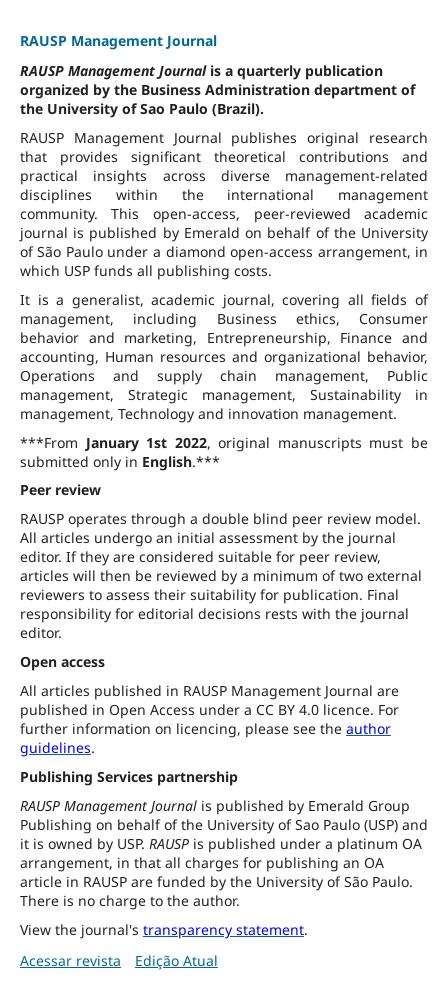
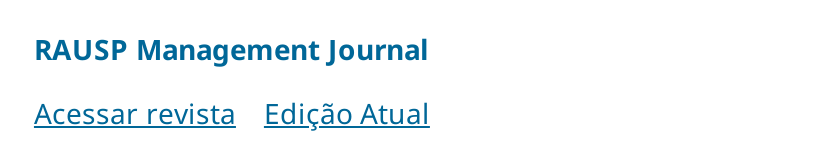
[20,60,428,939] RAUSP Management Journal is a quarterly publication | organized by the Business Administration department of | the University of Sao Paulo (Brazil). | RAUSP Management Journal publishes original research | that provides significant theoretical contributions and | practical insights across diverse management-related | disciplines within the international management | community. This open-access, peer-reviewed academic | journal is published by Emerald on behalf of the University | of São Paulo under a diamond open-access arrangement, in | which USP funds all publishing costs. | It is a generalist, academic journal, covering all fields of | management, including Business ethics, Consumer | behavior and marketing, Entrepreneurship, Finance and | accounting, Human resources and organizational behavior, | Operations and supply chain management, Public | management, Strategic management, Sustainability in | management, Technology and innovation management. | ***From January 1st 2022, original manuscripts must be | submitted only in English.*** | Peer review | RAUSP operates through a double blind peer review model. | All articles undergo an initial assessment by the journal | editor. If they are considered suitable for peer review, | articles will then be reviewed by a minimum of two external | reviewers to assess their suitability for publication. Final | responsibility for editorial decisions rests with the journal | editor. | Open access | All articles published in RAUSP Management Journal are | published in Open Access under a CC BY 4.0 licence. For | further information on licencing, please see the author | guidelines. | Publishing Services partnership | RAUSP Management Journal is published by Emerald Group | Publishing on behalf of the University of Sao Paulo (USP) and | it is owned by USP. RAUSP is published under a platinum OA | arrangement, in that all charges for publishing an OA | article in RAUSP are funded by the University of São Paulo. | There is no charge to the author. | View the journal's transparency statement. -> none

